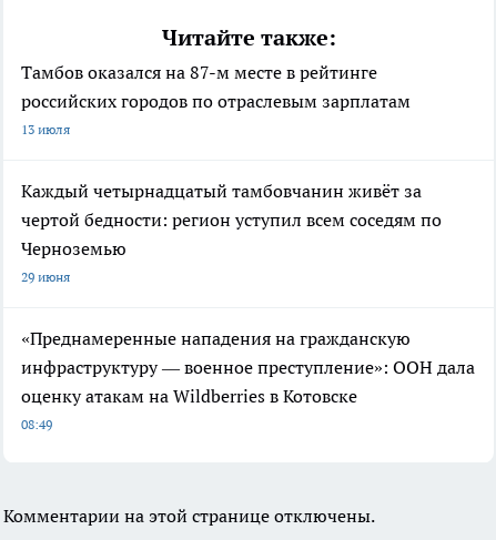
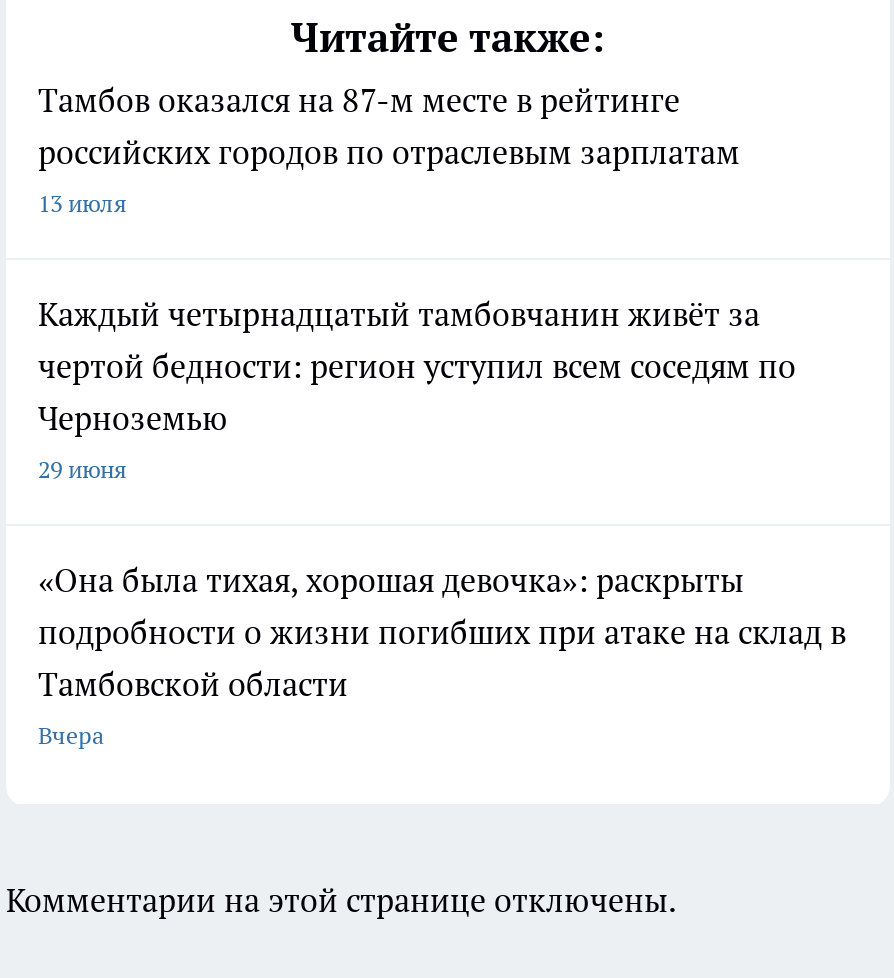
[21,327,475,432] «Преднамеренные нападения на гражданскую | инфраструктуру — военное преступление»: ООН дала | оценку атакам на Wildberries в Котовске | 08:49 -> [38,559,846,749] «Она была тихая, хорошая девочка»: раскрыты | подробности о жизни погибших при атаке на склад в | Тамбовской области | Вчера

